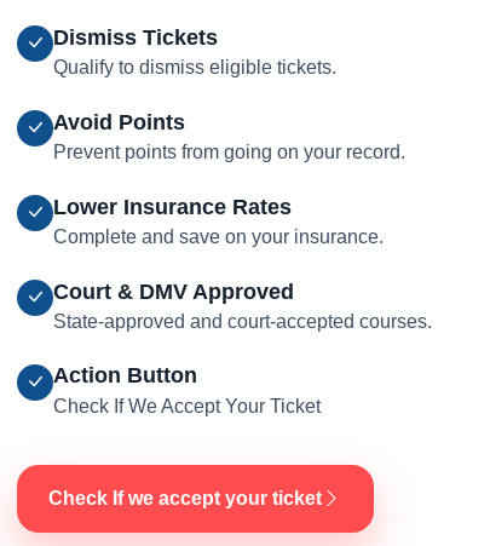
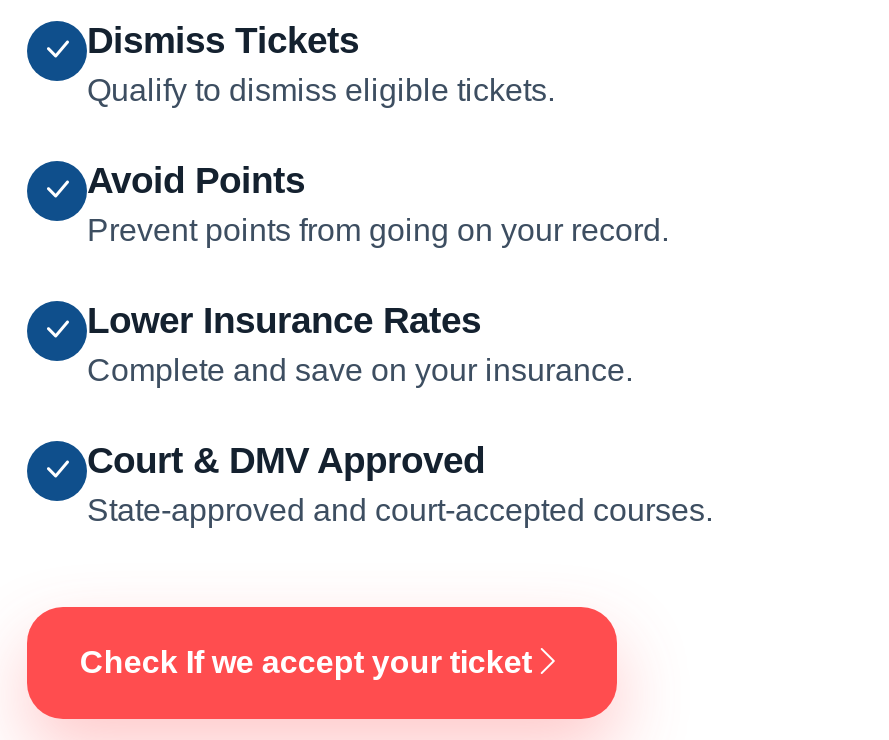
[53,363,321,416] Action Button | Check If We Accept Your Ticket -> none

